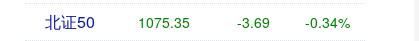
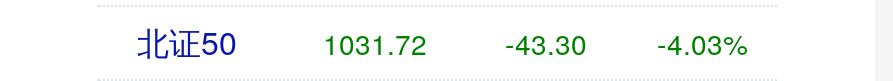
[138,12,190,32] 1075.35 -> [323,24,427,64] 1031.72
[237,12,270,32] -3.69 -> [505,24,587,64] -43.30
[305,12,350,32] -0.34% -> [657,24,747,64] -4.03%

